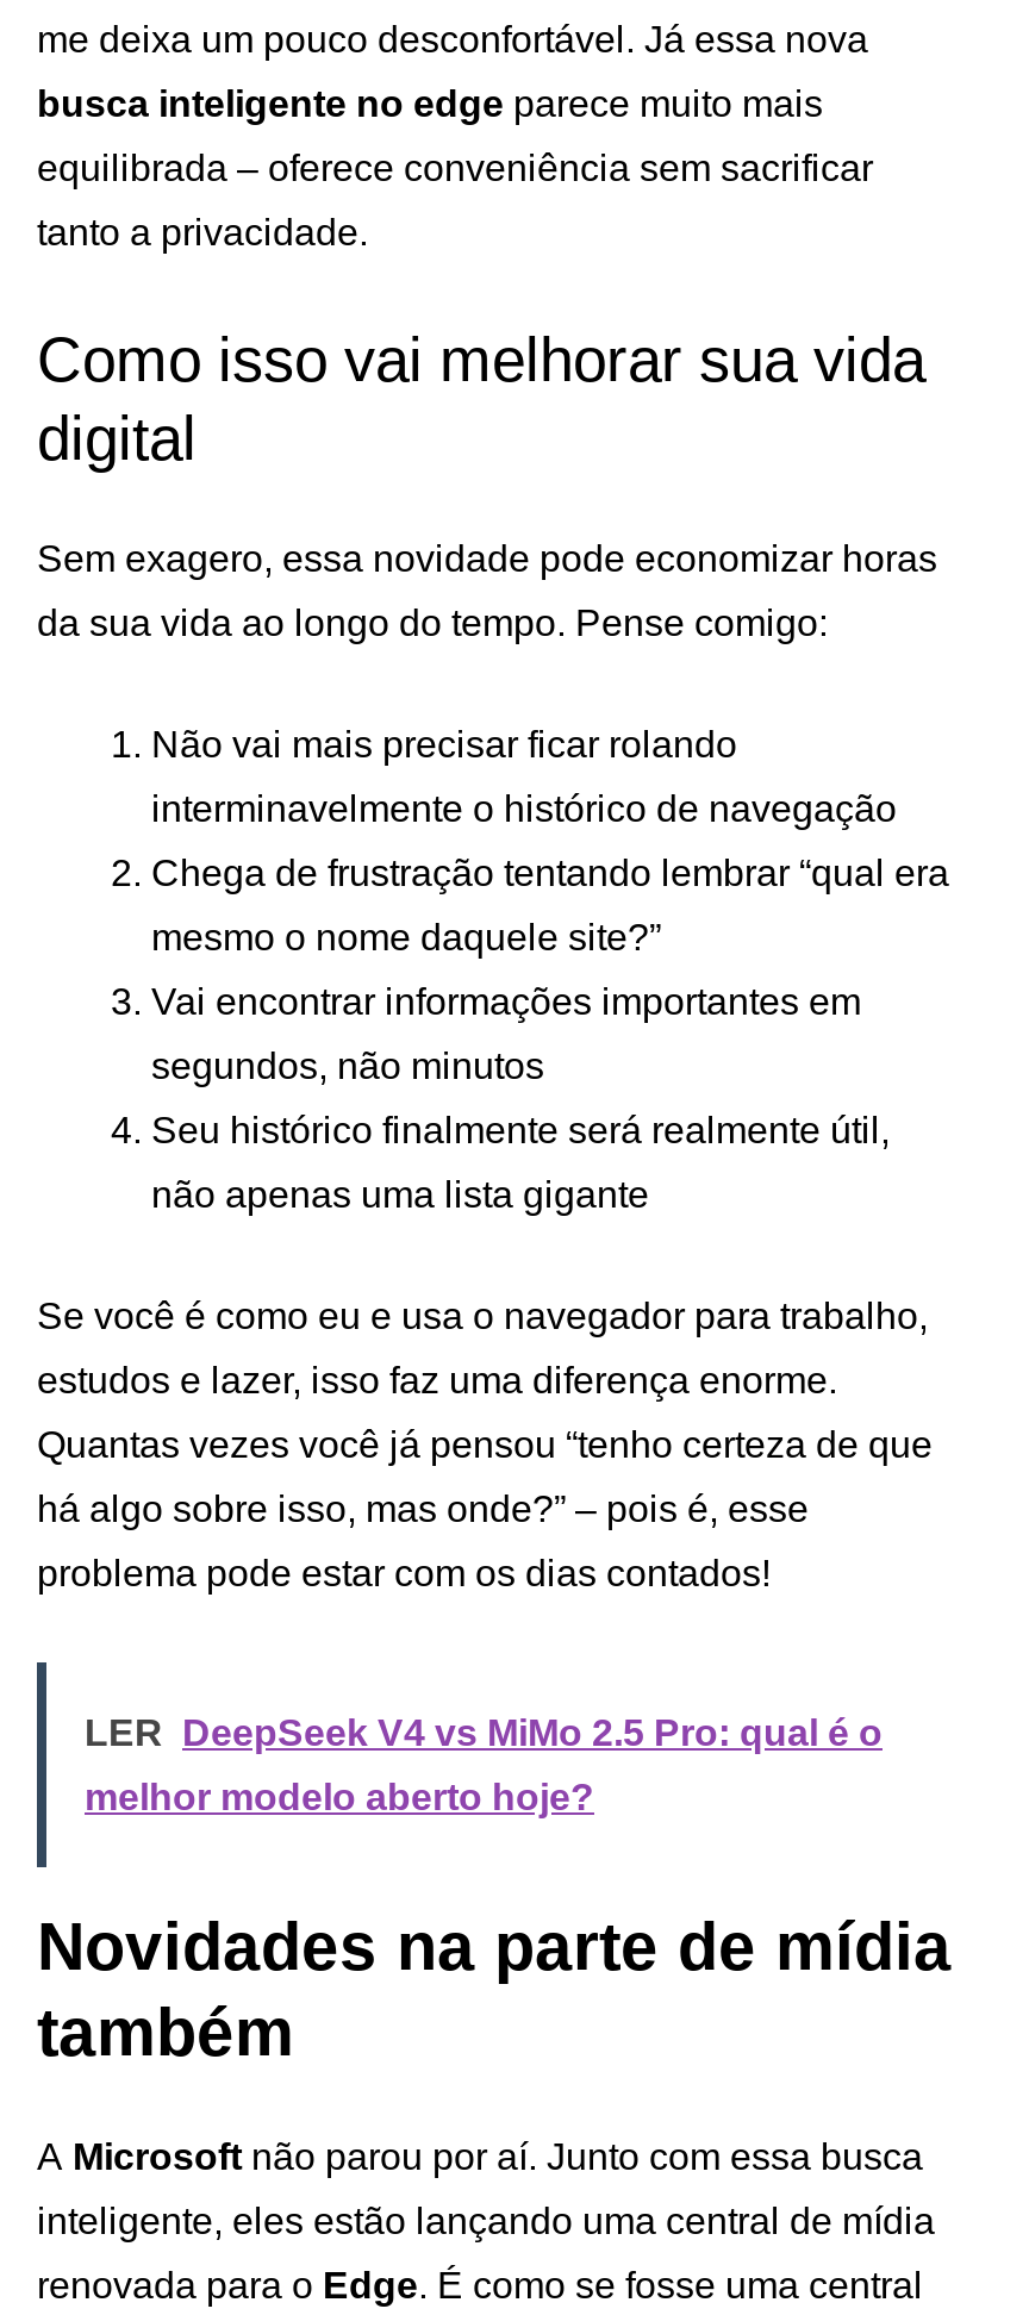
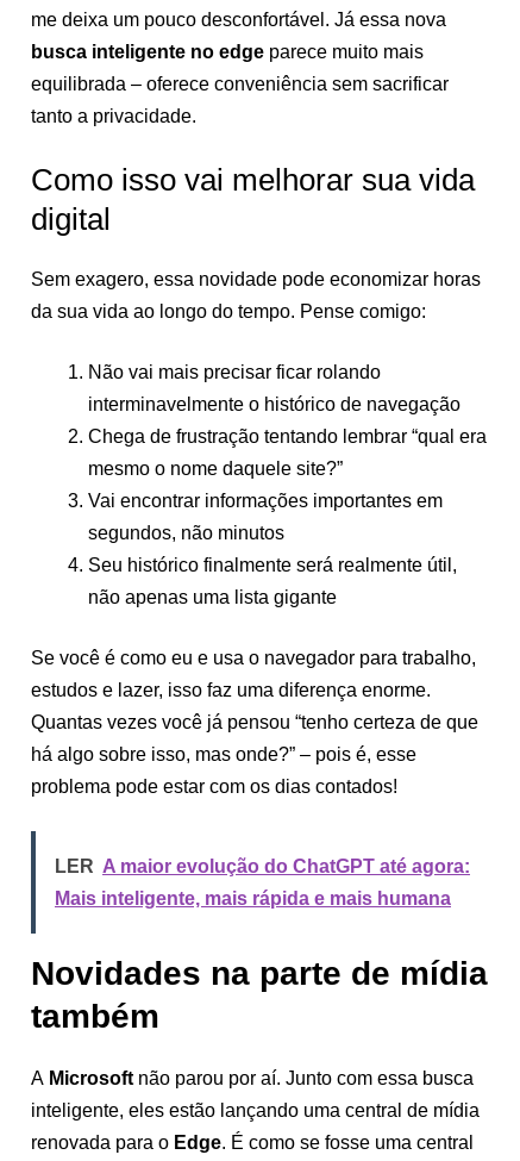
[85,1711,883,1752] LER DeepSeek V4 vs MiMo 2.5 Pro: qual é o -> [55,857,470,877] LER A maior evolução do ChatGPT até agora:
[85,1776,594,1816] melhor modelo aberto hoje? -> [55,889,451,909] Mais inteligente, mais rápida e mais humana

